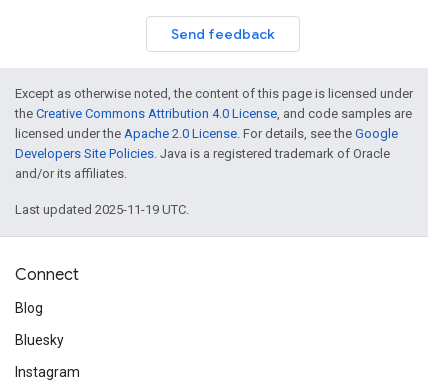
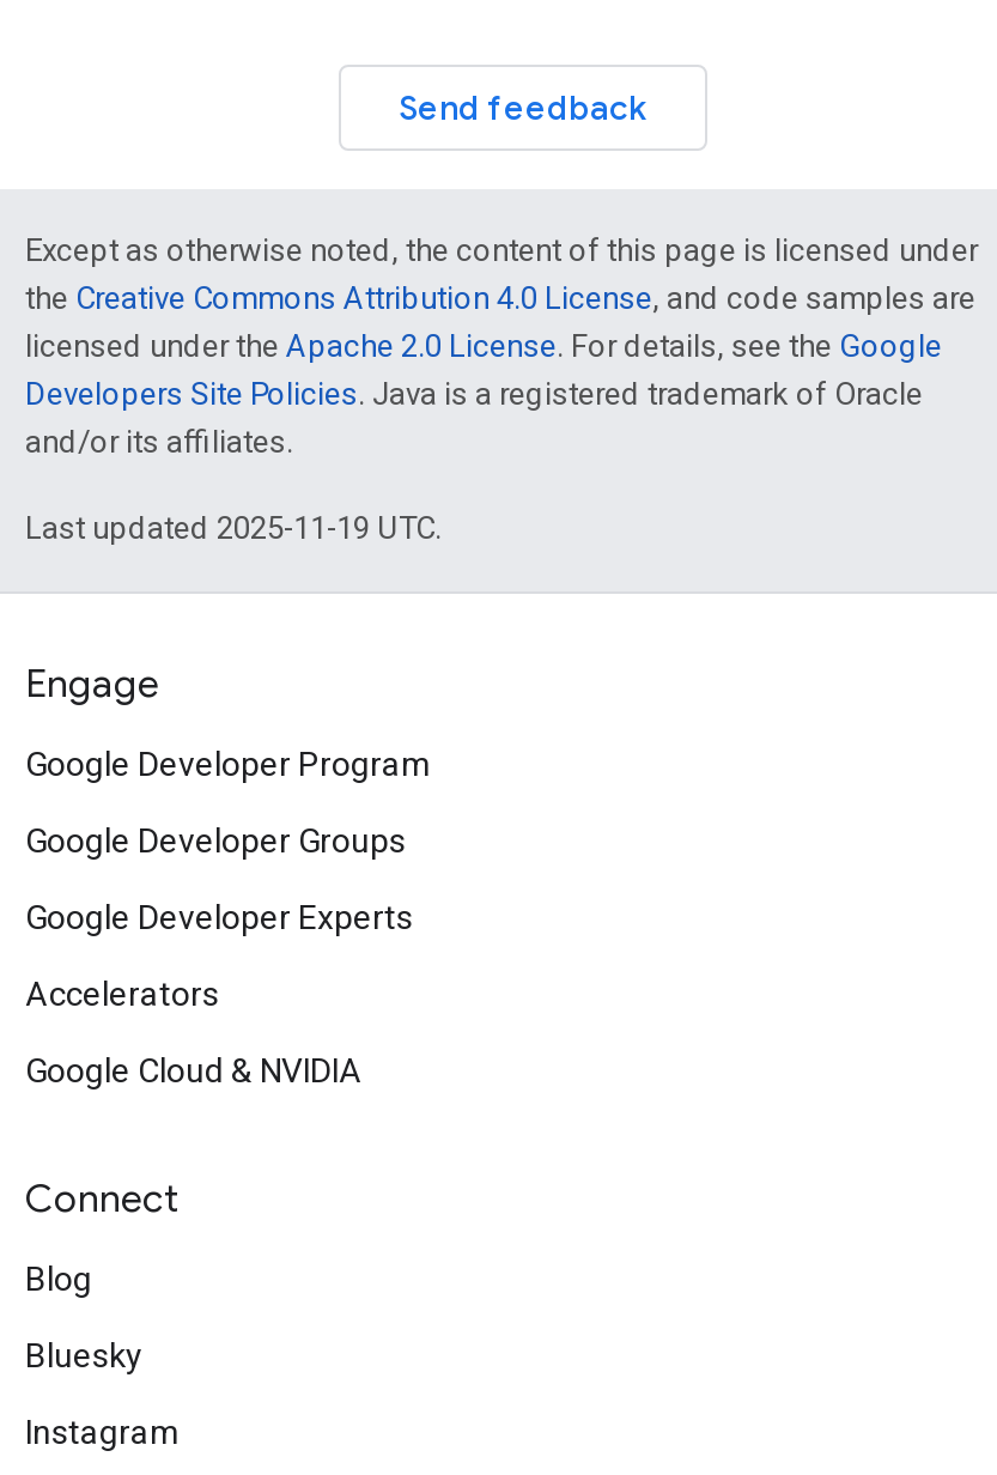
none -> [25,661,432,1089] Engage | Google Developer Program | Google Developer Groups | Google Developer Experts | Accelerators | Google Cloud & NVIDIA

